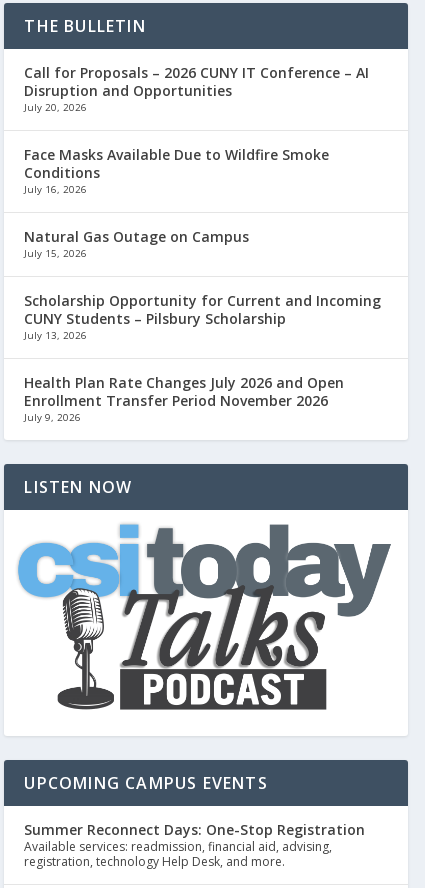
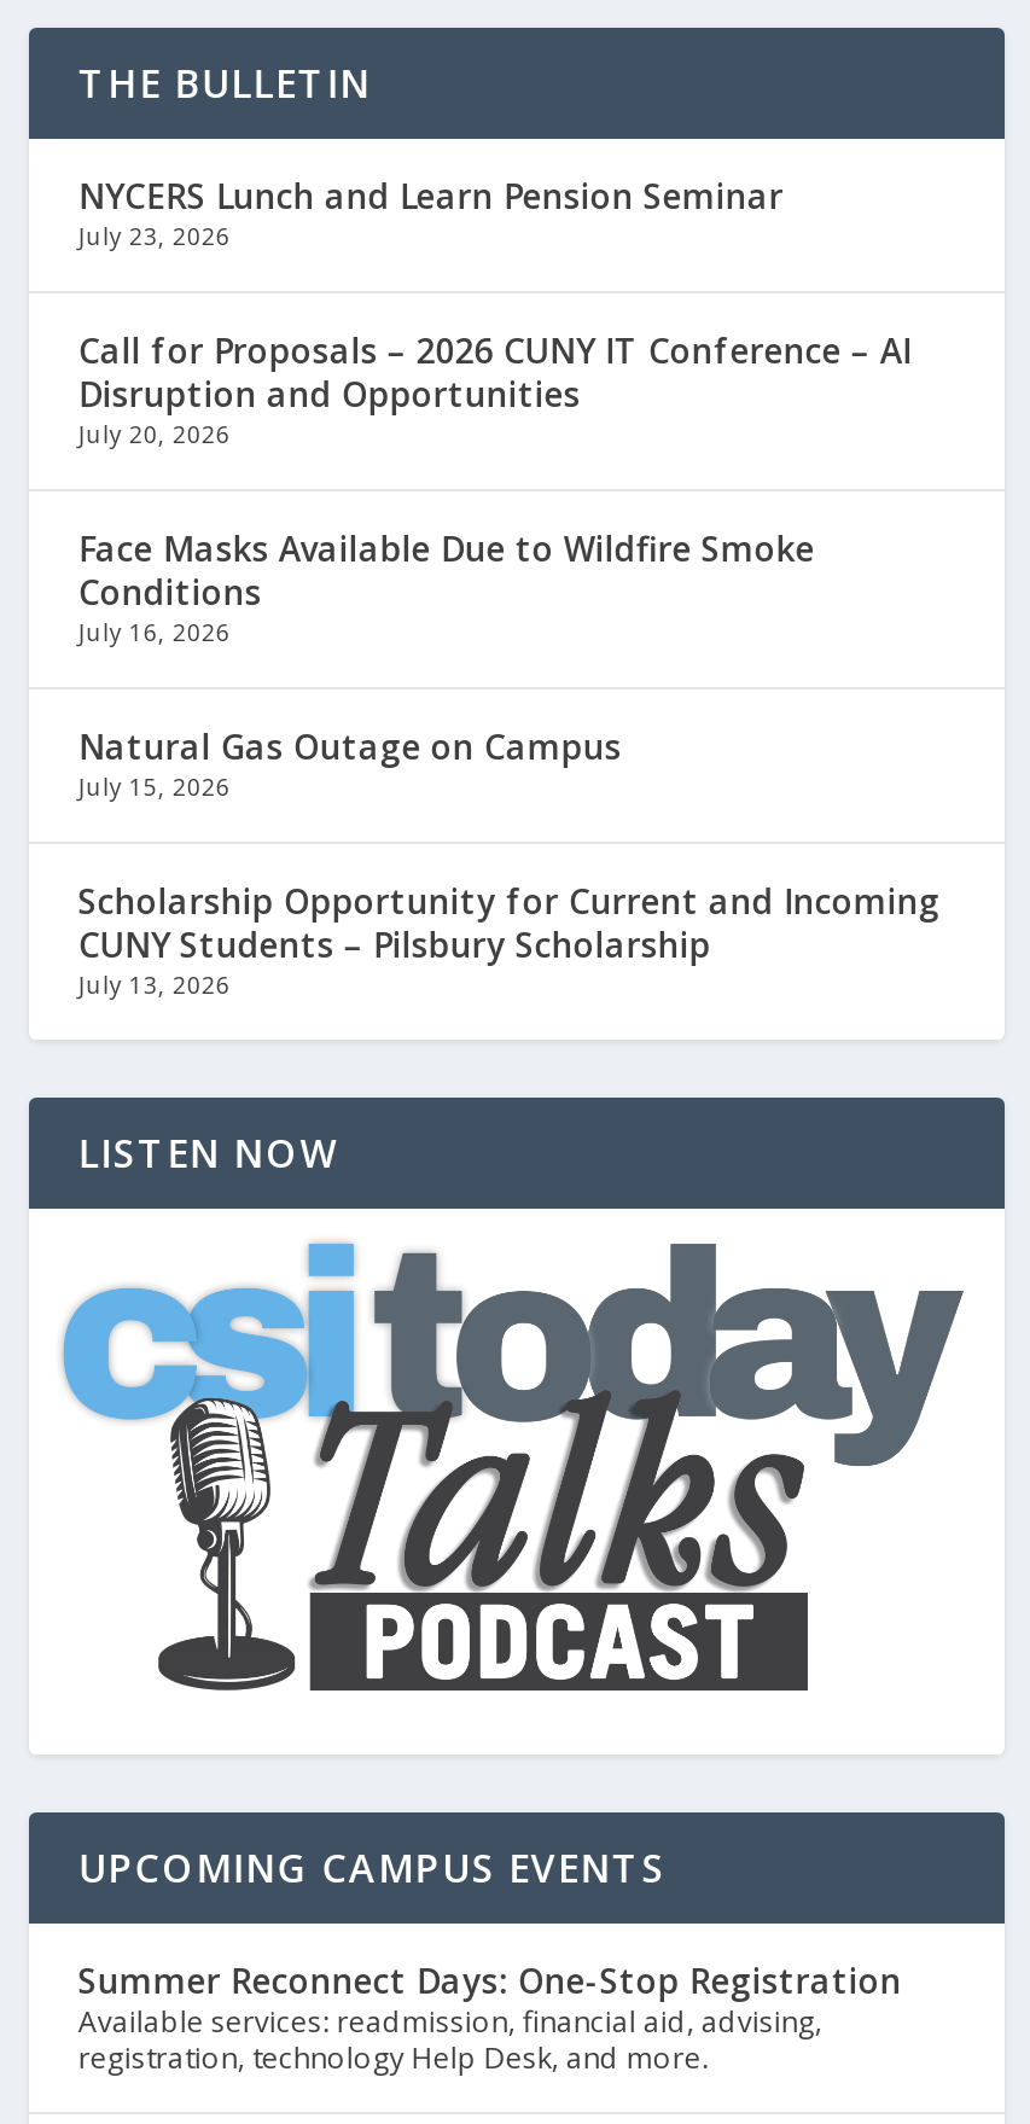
none -> [78,171,783,251] NYCERS Lunch and Learn Pension Seminar | July 23, 2026
moved [24,62,381,341] -> [78,326,940,1000]: Call for Proposals – 2026 CUNY IT Conference – AI | Disruption and Opportunities | July 20, 2026 | ... | CUNY Students – Pilsbury Scholarship | July 13, 2026
[24,372,344,423] Health Plan Rate Changes July 2026 and Open | Enrollment Transfer Period November 2026 | July 9, 2026 -> none

